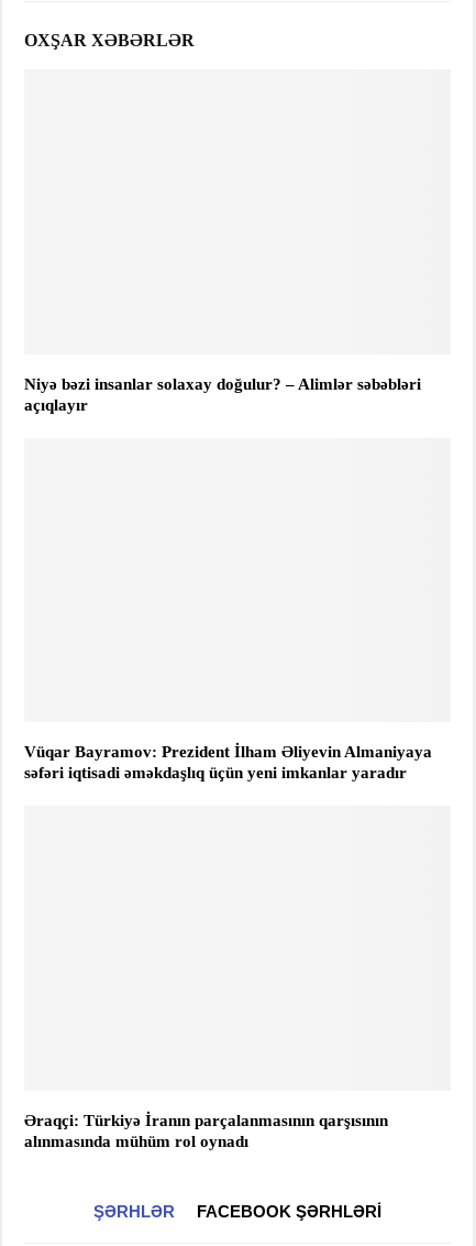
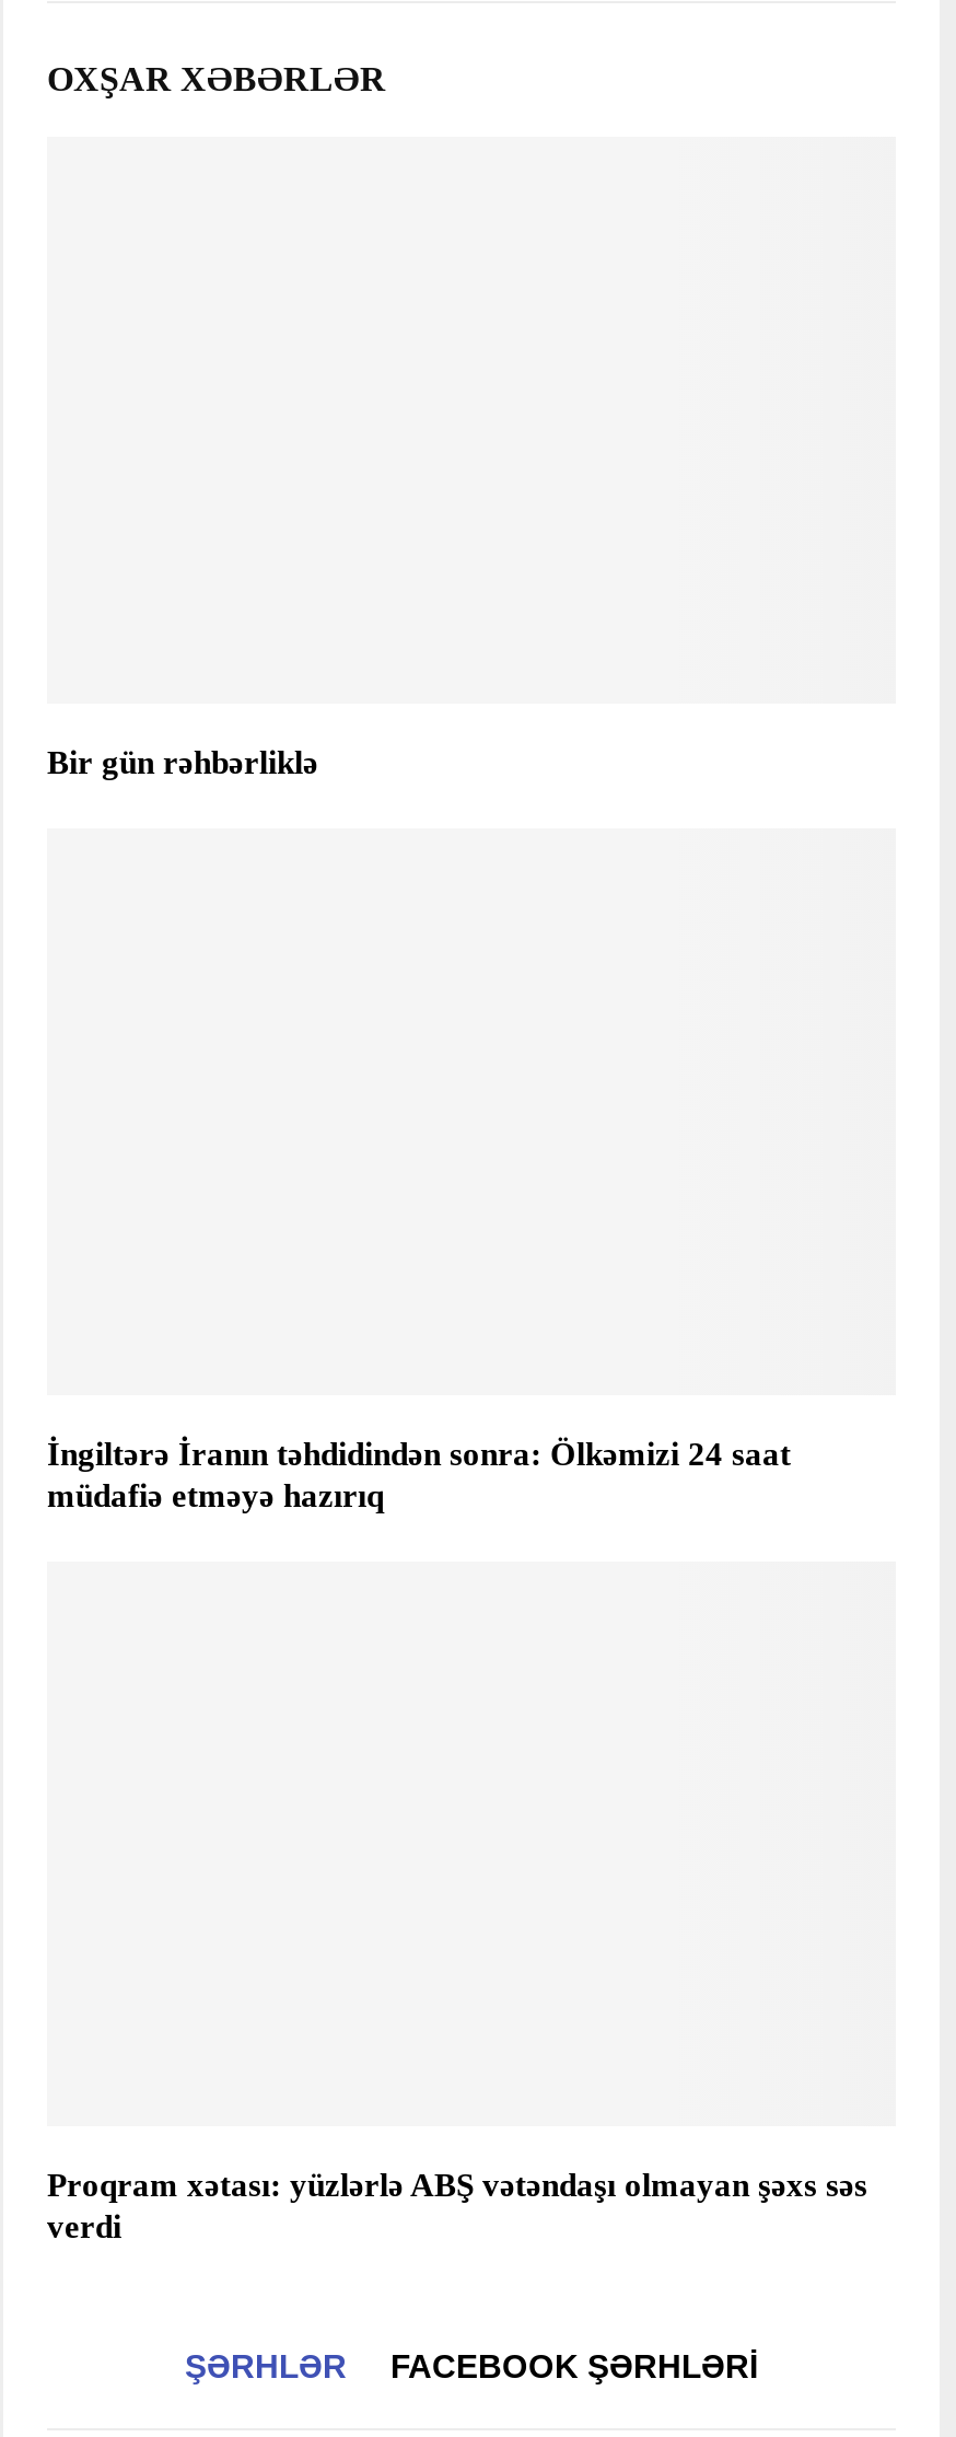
[24,375,421,414] Niyə bəzi insanlar solaxay doğulur? – Alimlər səbəbləri | açıqlayır -> [47,746,318,781] Bir gün rəhbərliklə
[24,743,432,782] Vüqar Bayramov: Prezident İlham Əliyevin Almaniyaya | səfəri iqtisadi əməkdaşlıq üçün yeni imkanlar yaradır -> [47,1436,791,1513] İngiltərə İranın təhdidindən sonra: Ölkəmizi 24 saat | müdafiə etməyə hazırıq
[24,1112,388,1150] Əraqçi: Türkiyə İranın parçalanmasının qarşısının | alınmasında mühüm rol oynadı -> [47,2169,867,2245] Proqram xətası: yüzlərlə ABŞ vətəndaşı olmayan şəxs səs | verdi

